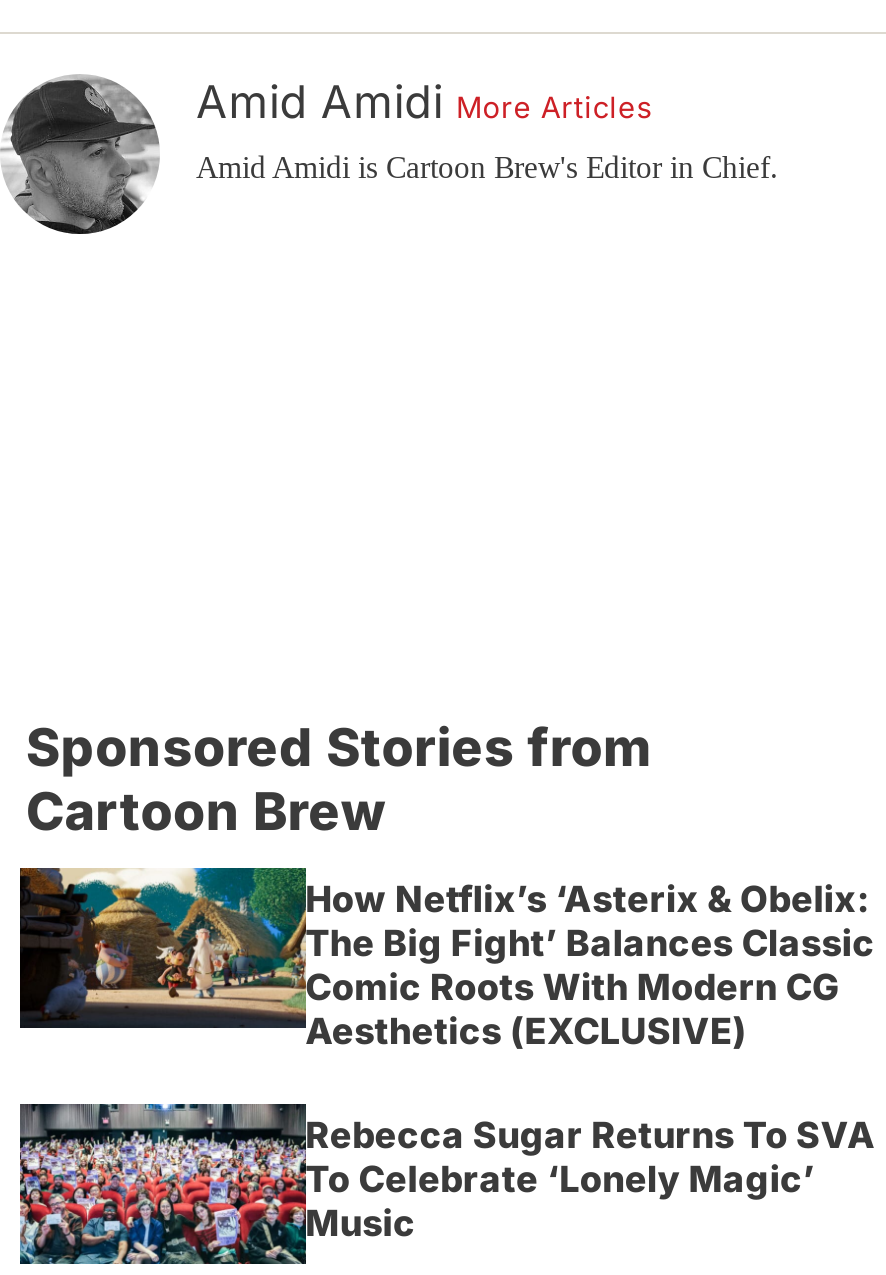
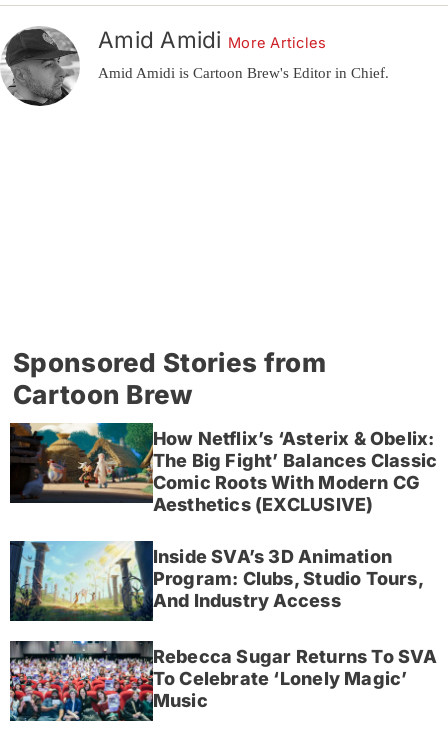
none -> [9,540,424,622] [image] | Inside SVA’s 3D Animation | Program: Clubs, Studio Tours, | And Industry Access

